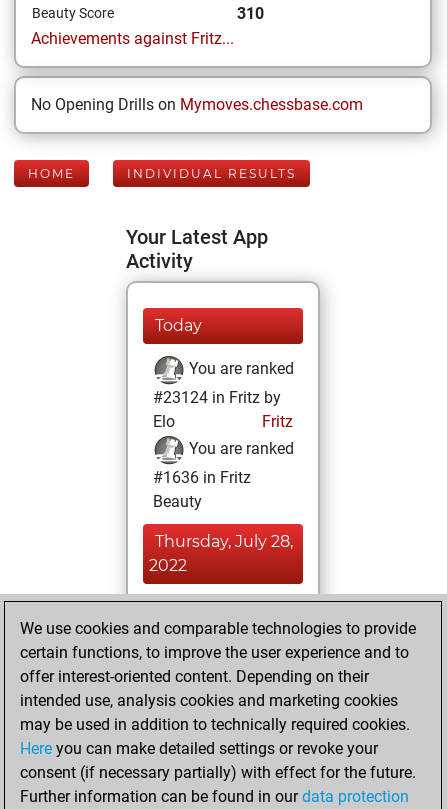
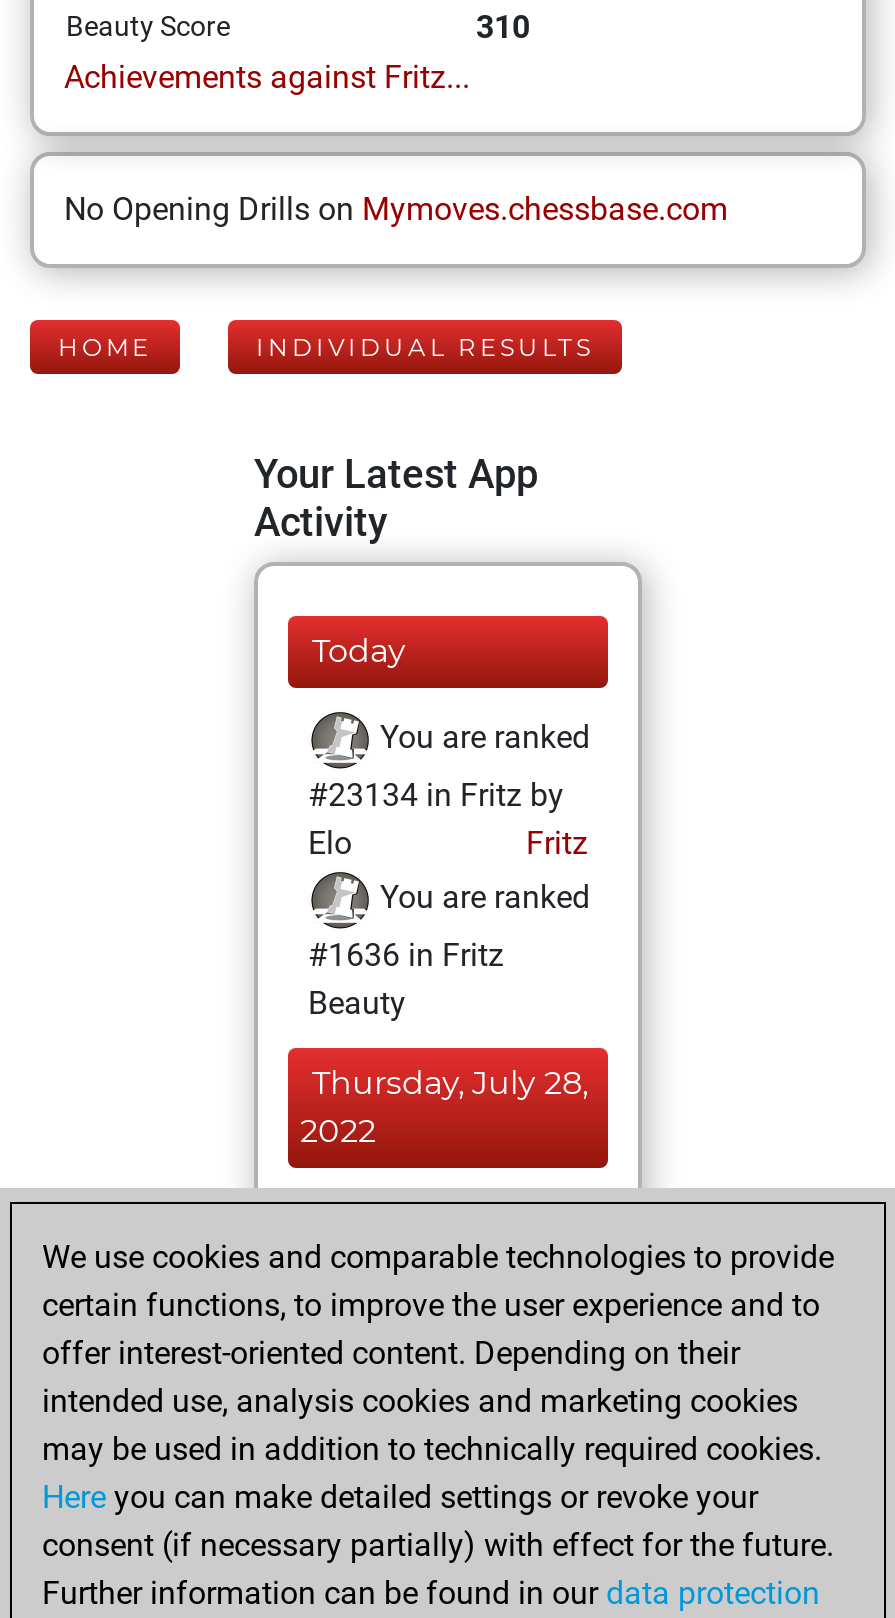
[153,388,281,407] #23124 in Fritz by -> [308,776,564,814] #23134 in Fritz by

